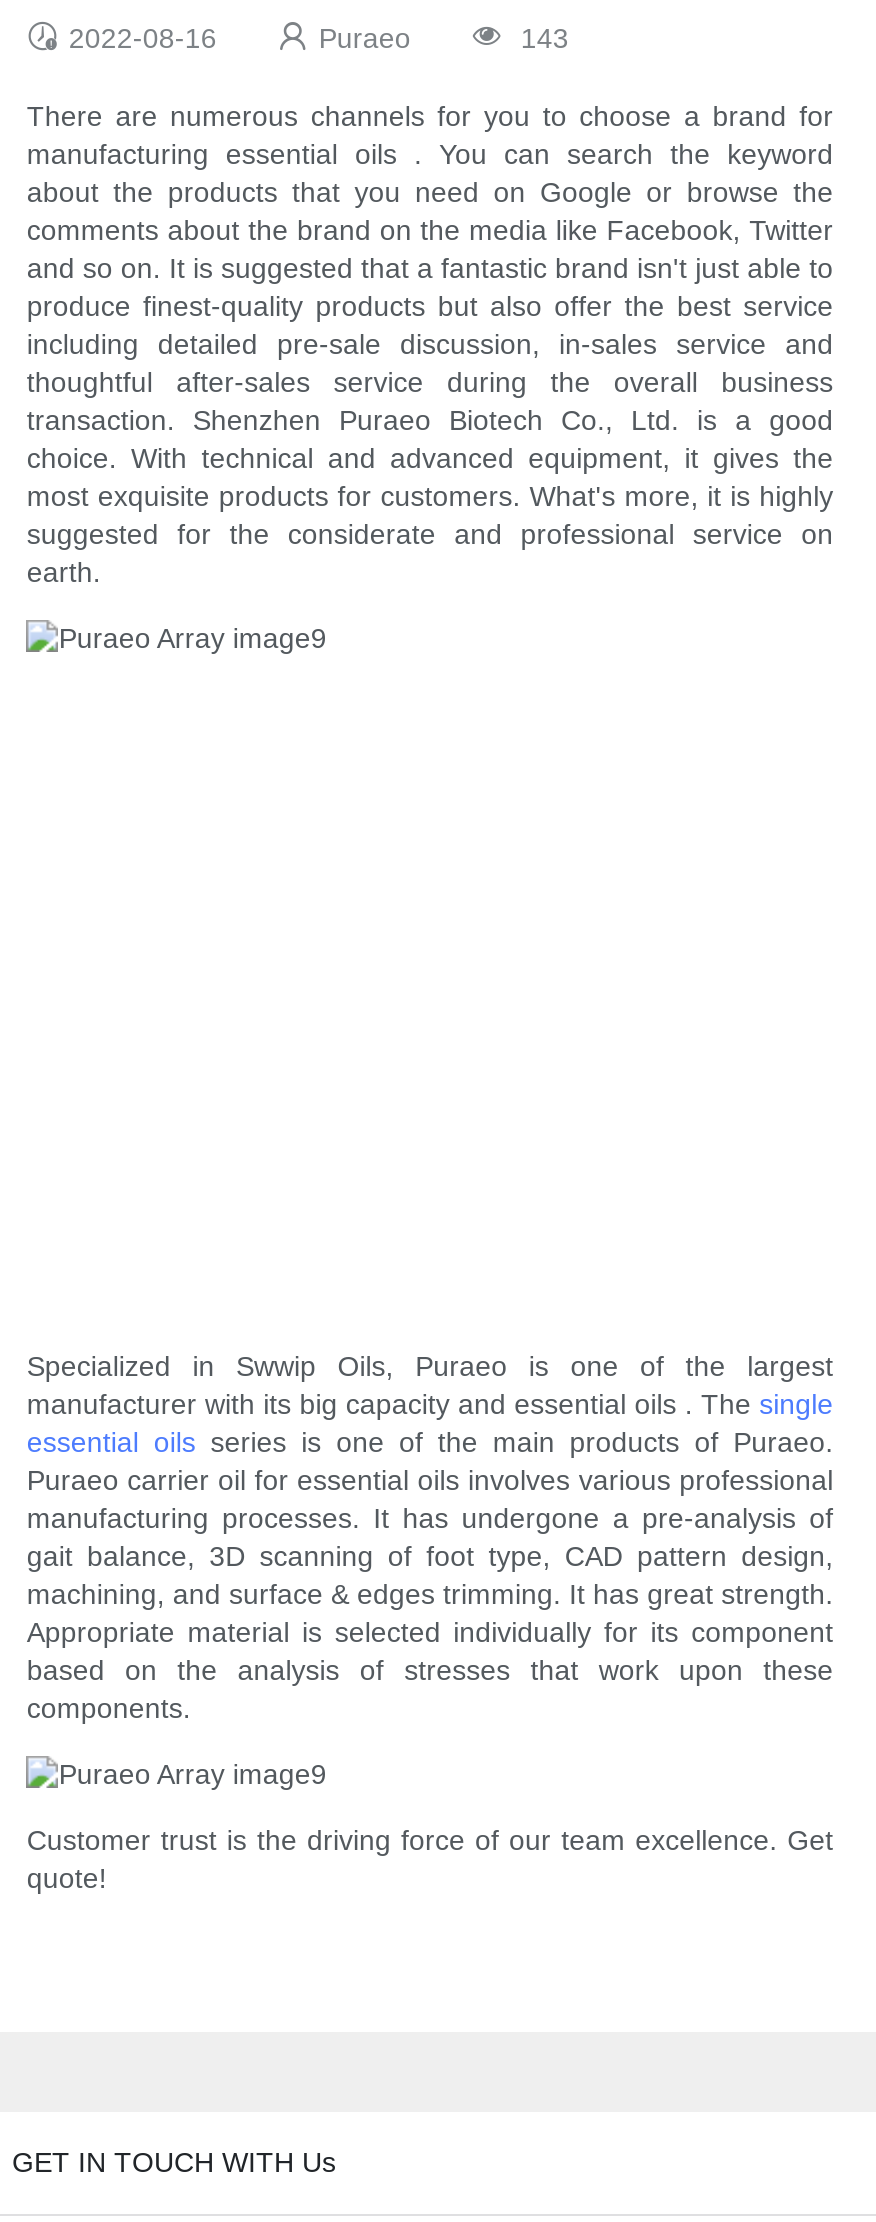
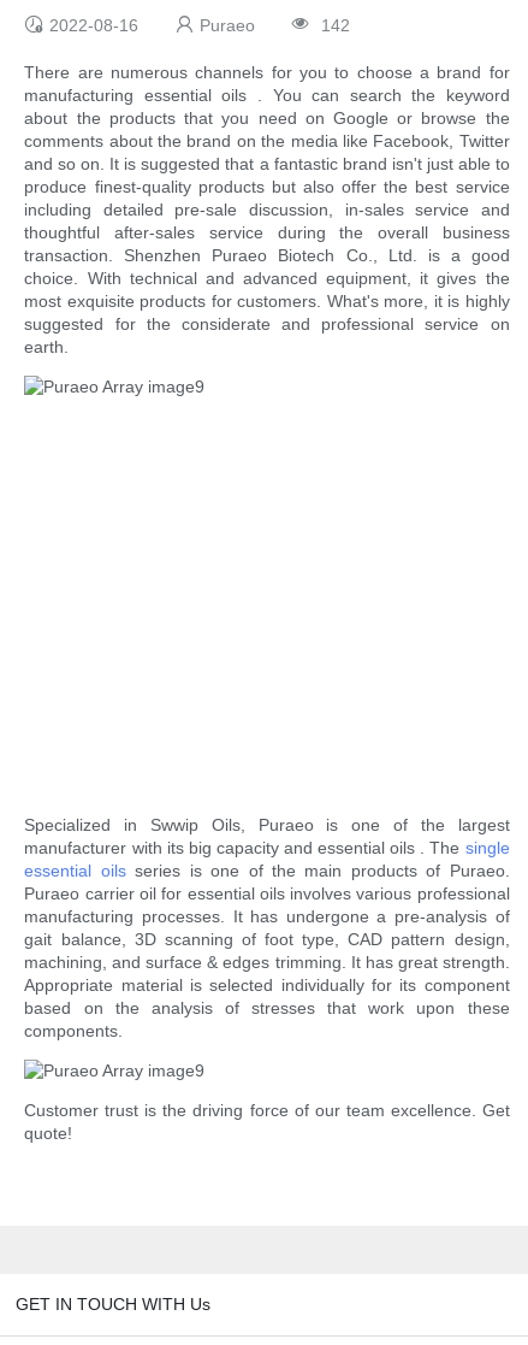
[521,23,569,55] 143 -> [322,16,350,35] 142

